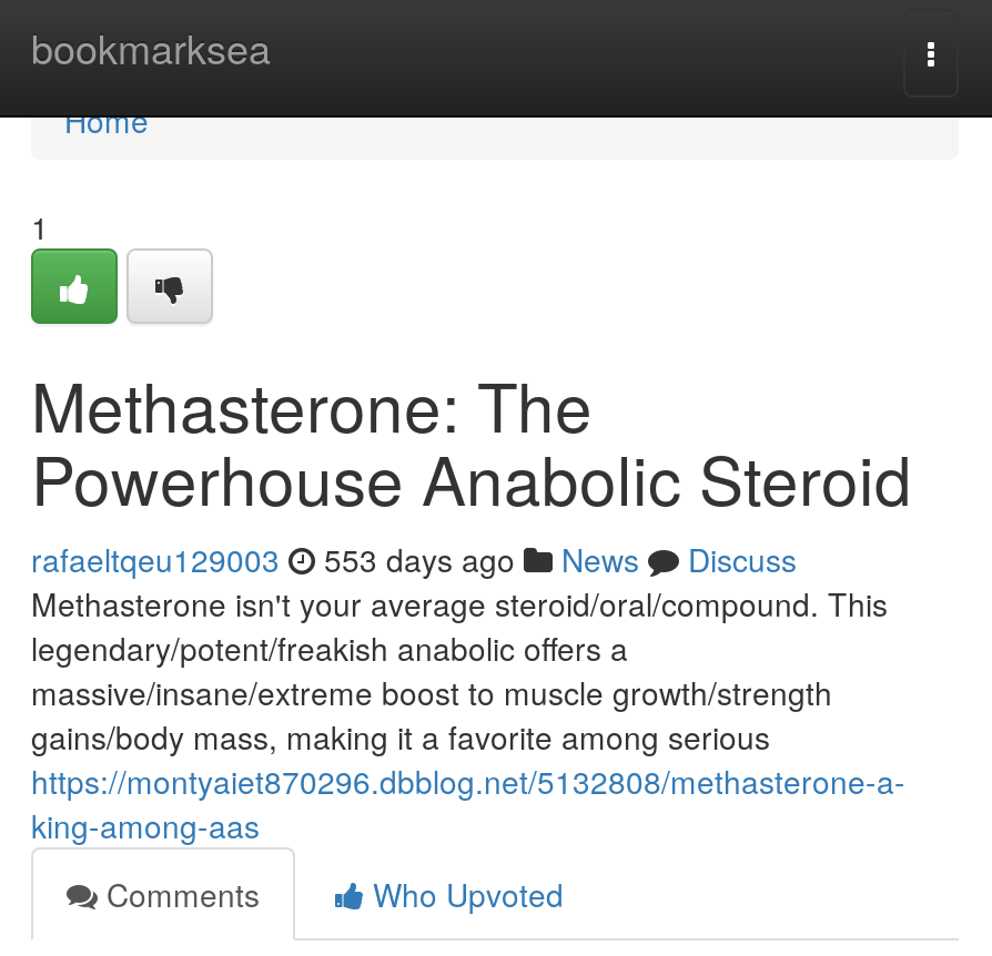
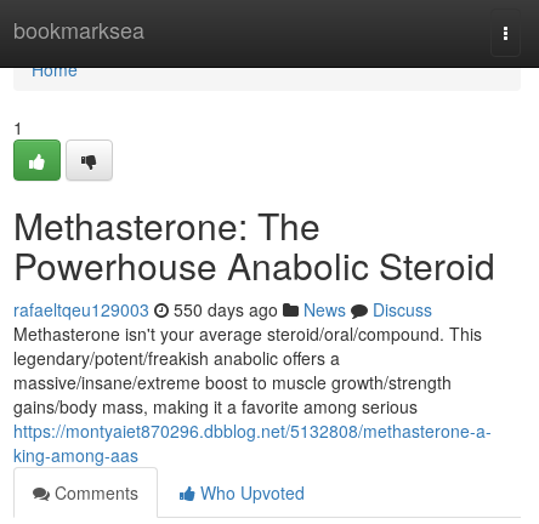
[31,537,797,581] rafaeltqeu129003 553 days ago News Discuss -> [13,297,432,321] rafaeltqeu129003 550 days ago News Discuss

